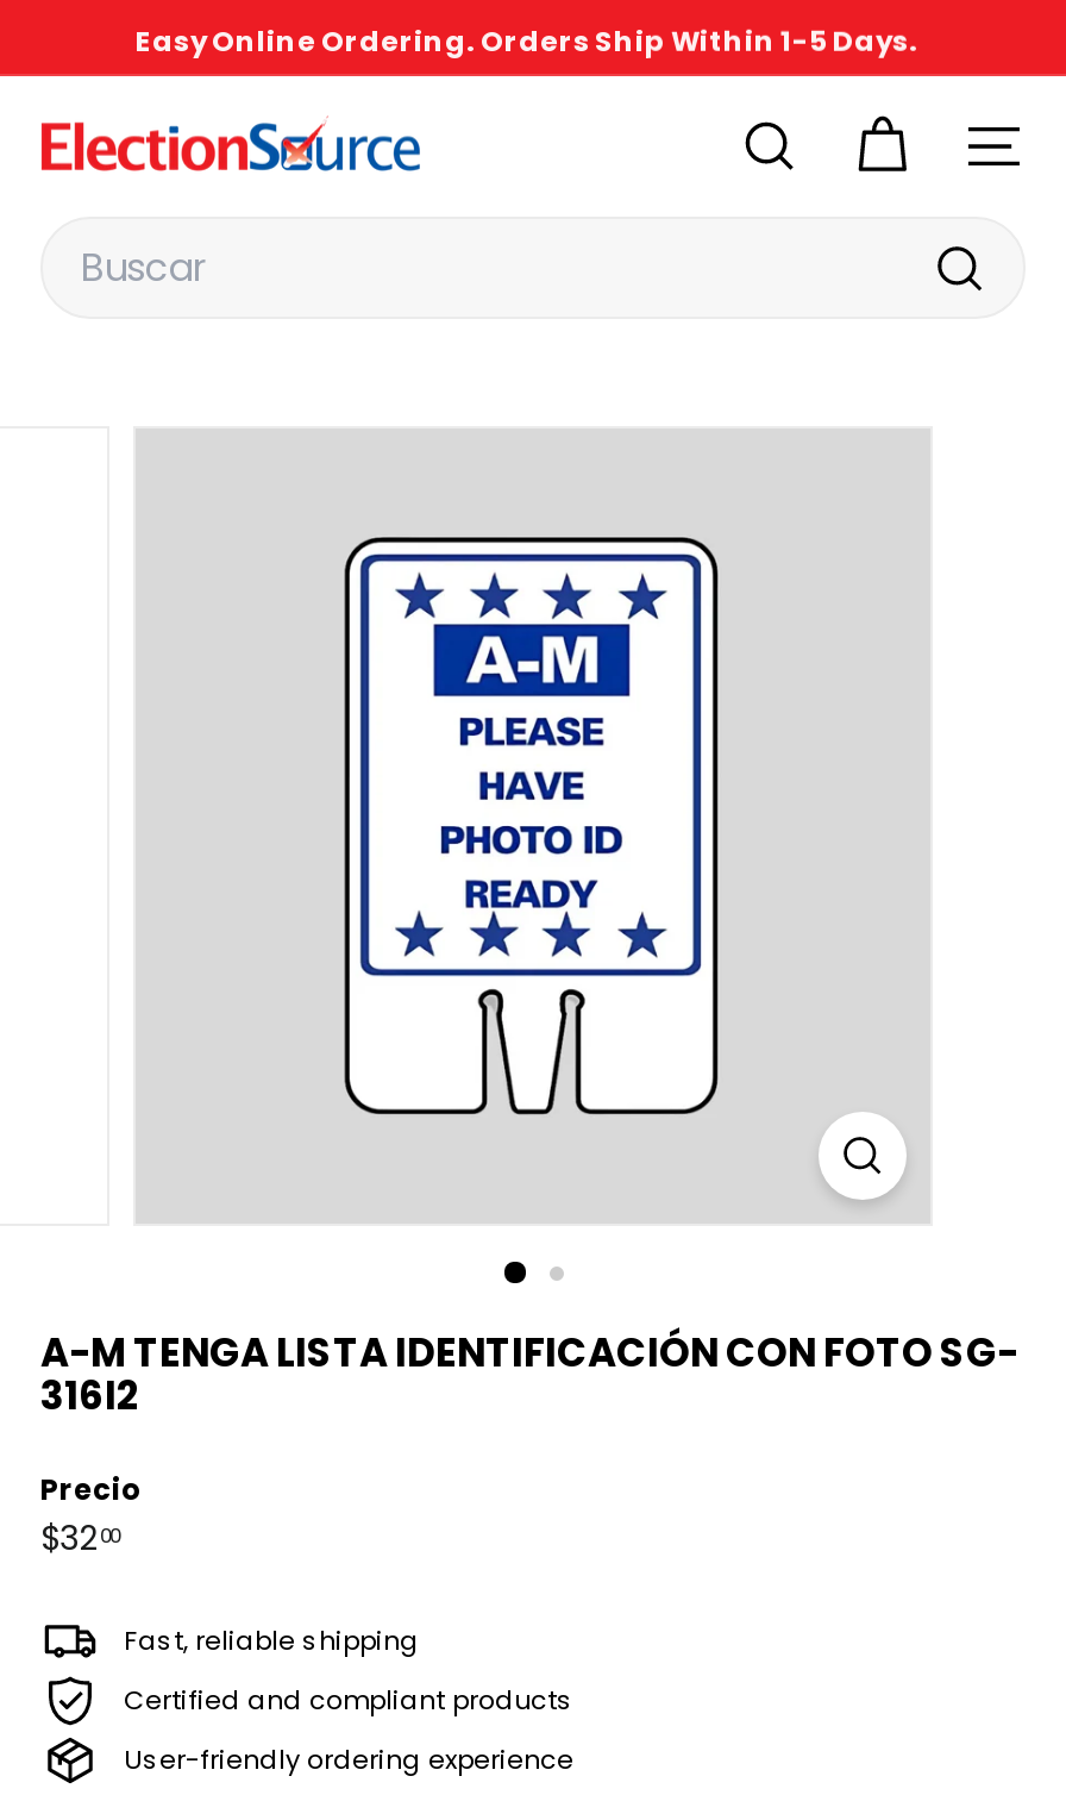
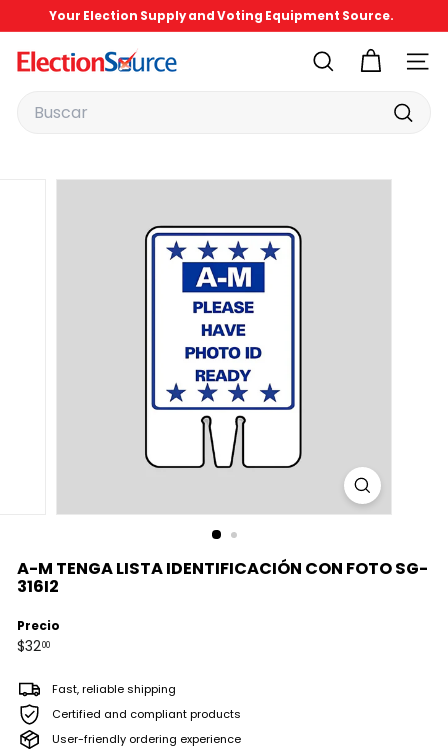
[136,19,918,57] Easy Online Ordering. Orders Ship Within 1-5 Days. -> [49,8,394,24] Your Election Supply and Voting Equipment Source.

